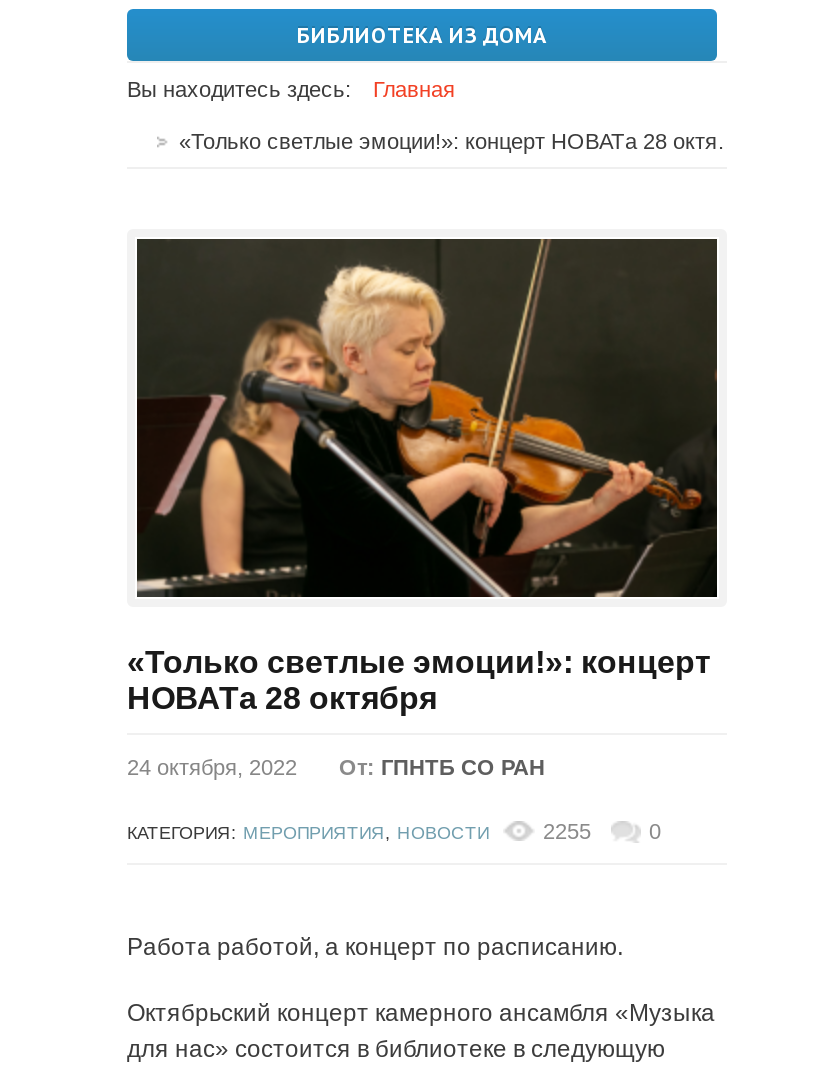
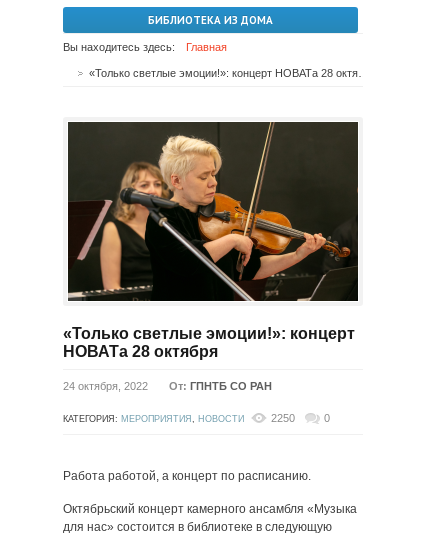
[543,819,591,843] 2255 -> [271,412,295,424] 2250

